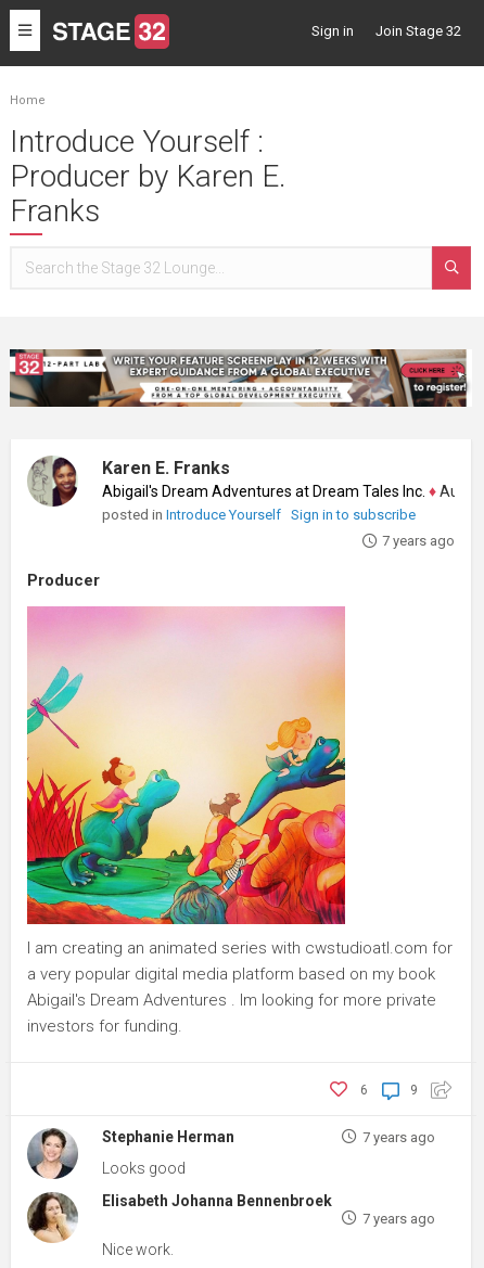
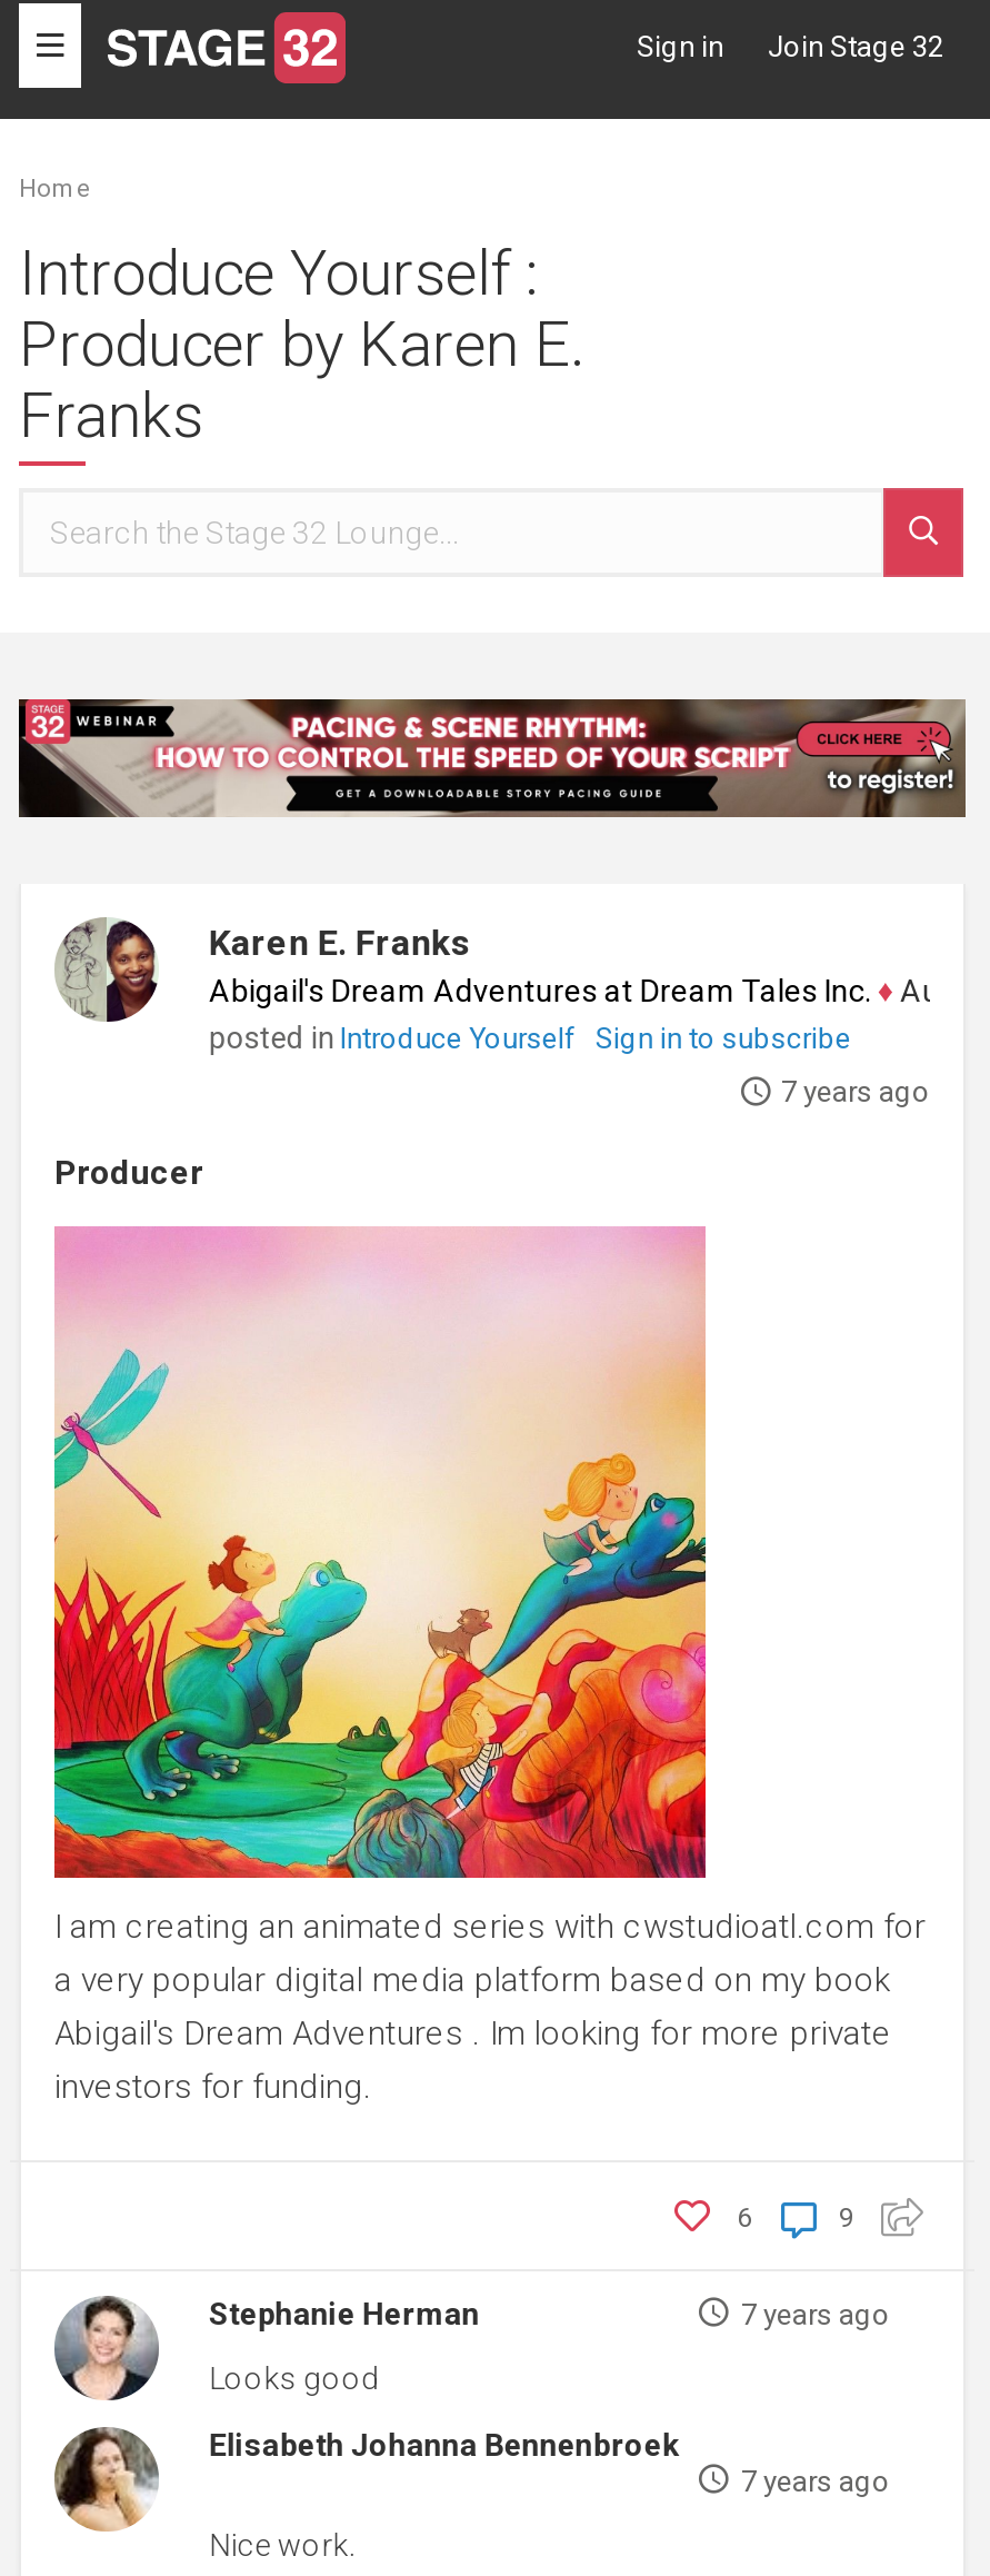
[10,348,472,408] [image] -> [17,697,968,819] [image]

